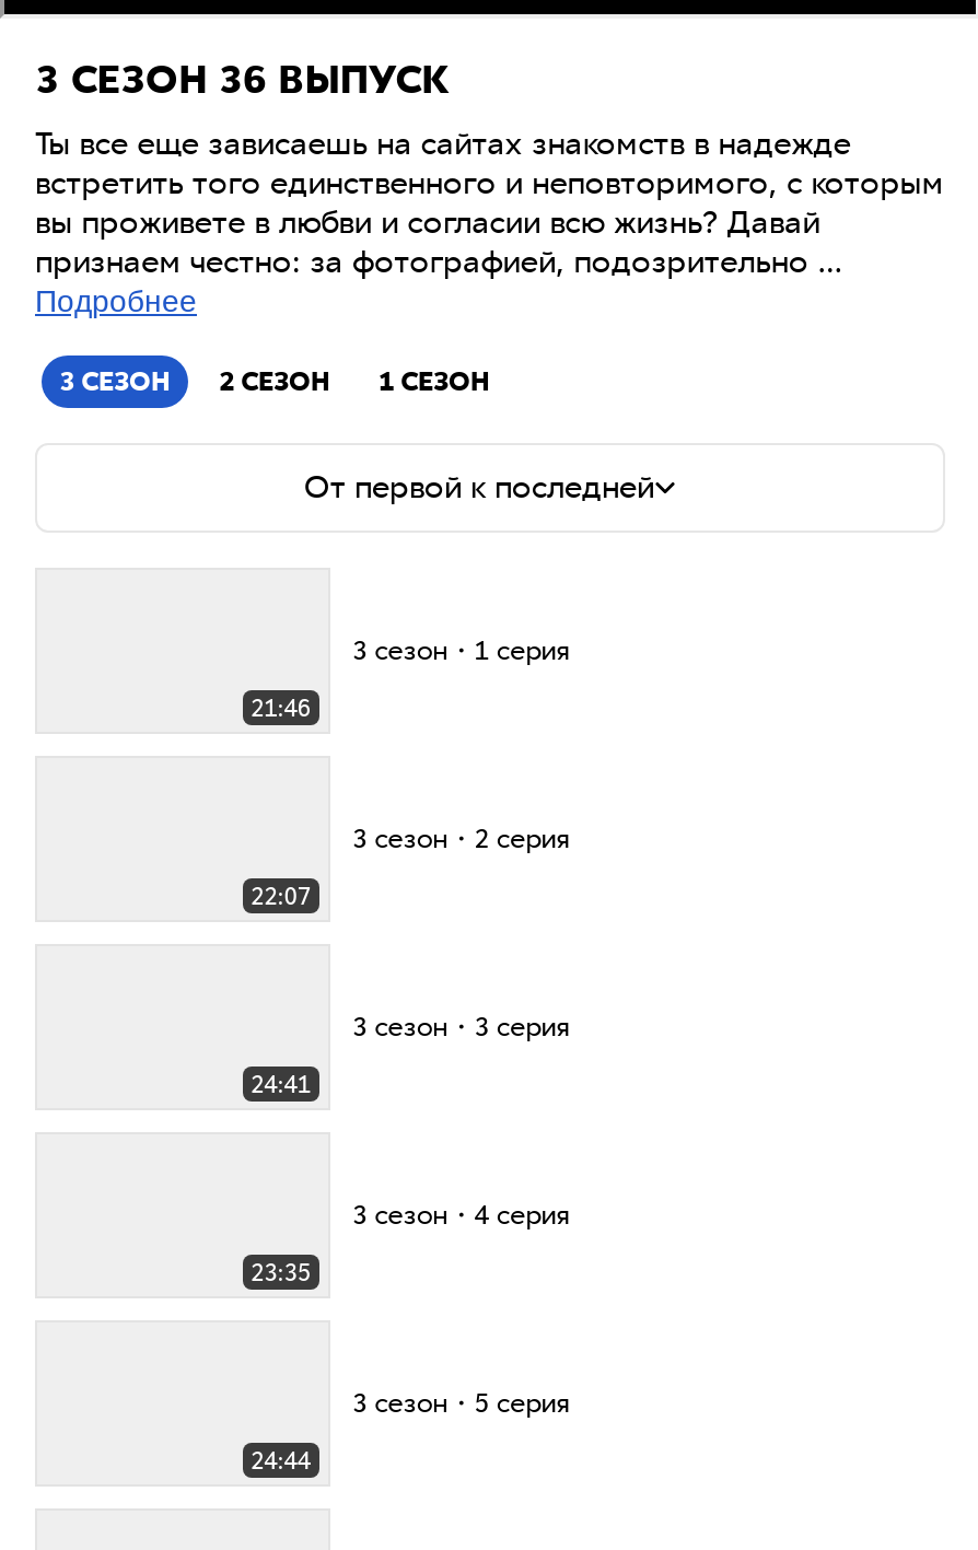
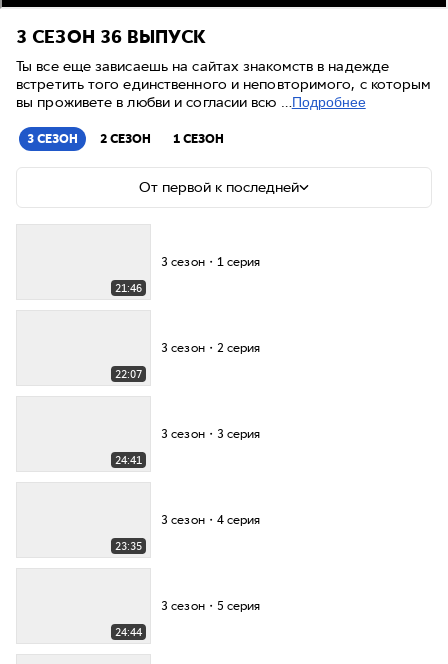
[35,202,842,318] вы проживете в любви и согласии всю жизнь? Давай | признаем честно: за фотографией, подозрительно … | Подробнее -> [16,93,366,111] вы проживете в любви и согласии всю …Подробнее

